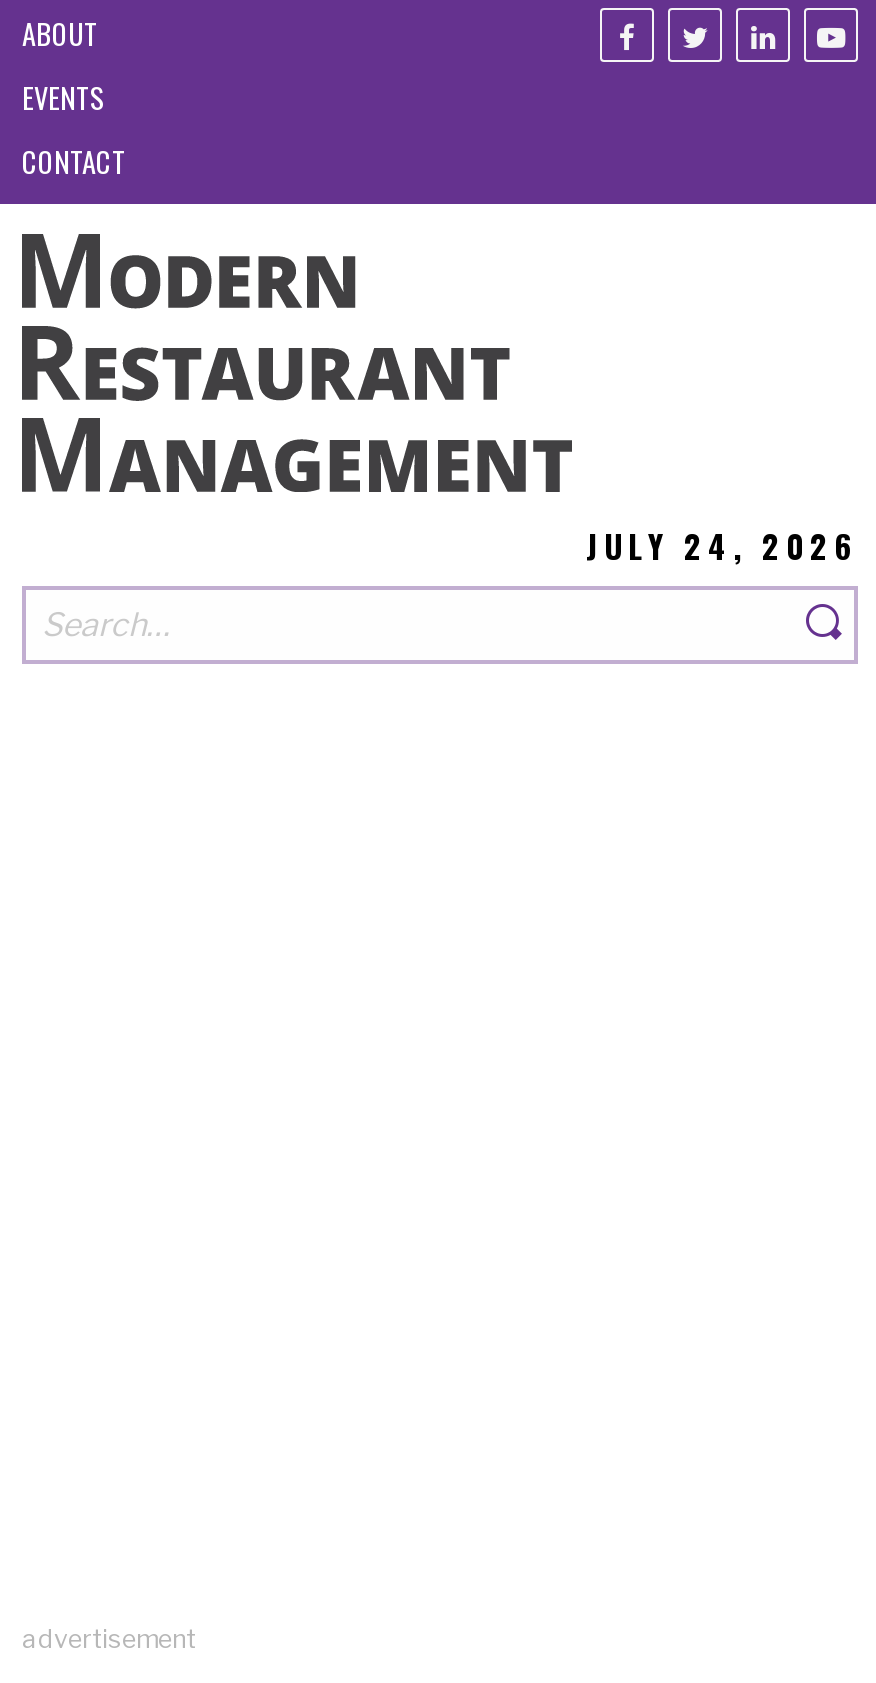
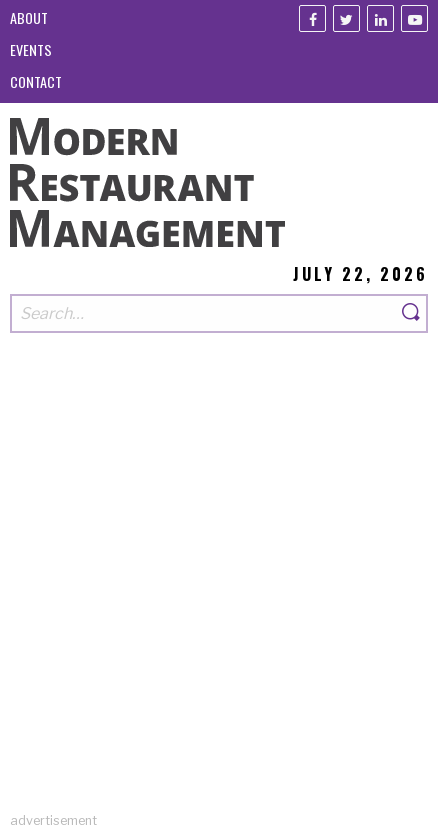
[586,522,858,570] JULY 24, 2026 -> [293,262,428,286] JULY 22, 2026

